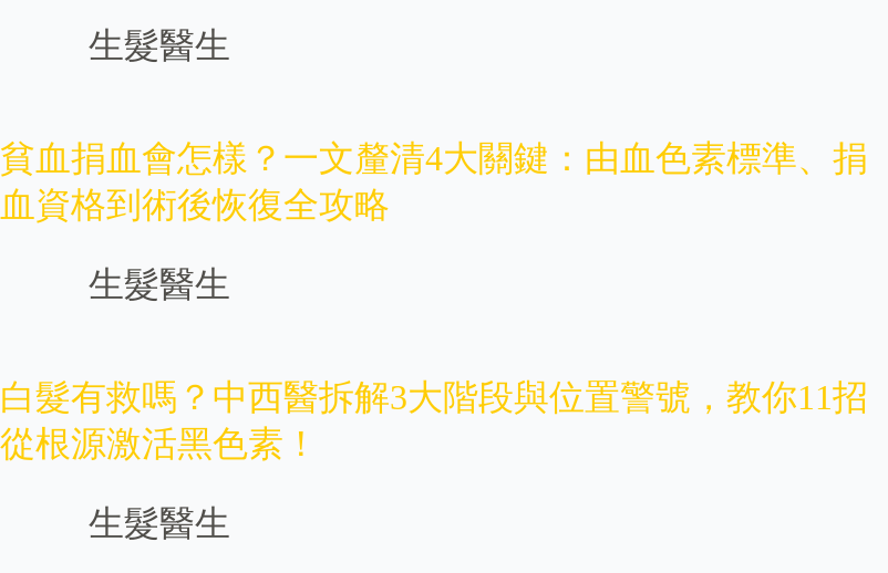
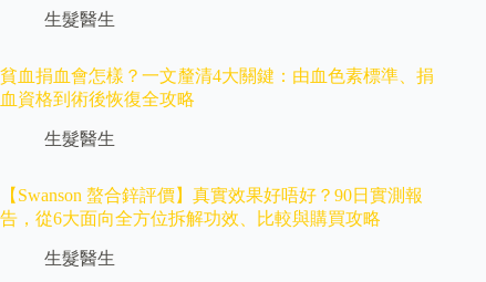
[0,379,868,463] 白髮有救嗎？中西醫拆解3大階段與位置警號，教你11招 | 從根源激活黑色素！ -> [0,186,423,228] 【Swanson 螯合鋅評價】真實效果好唔好？90日實測報 | 告，從6大面向全方位拆解功效、比較與購買攻略

